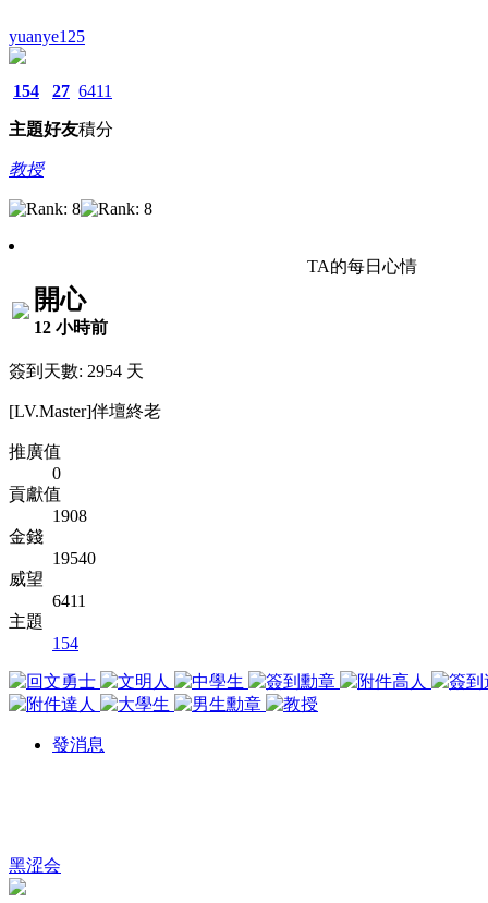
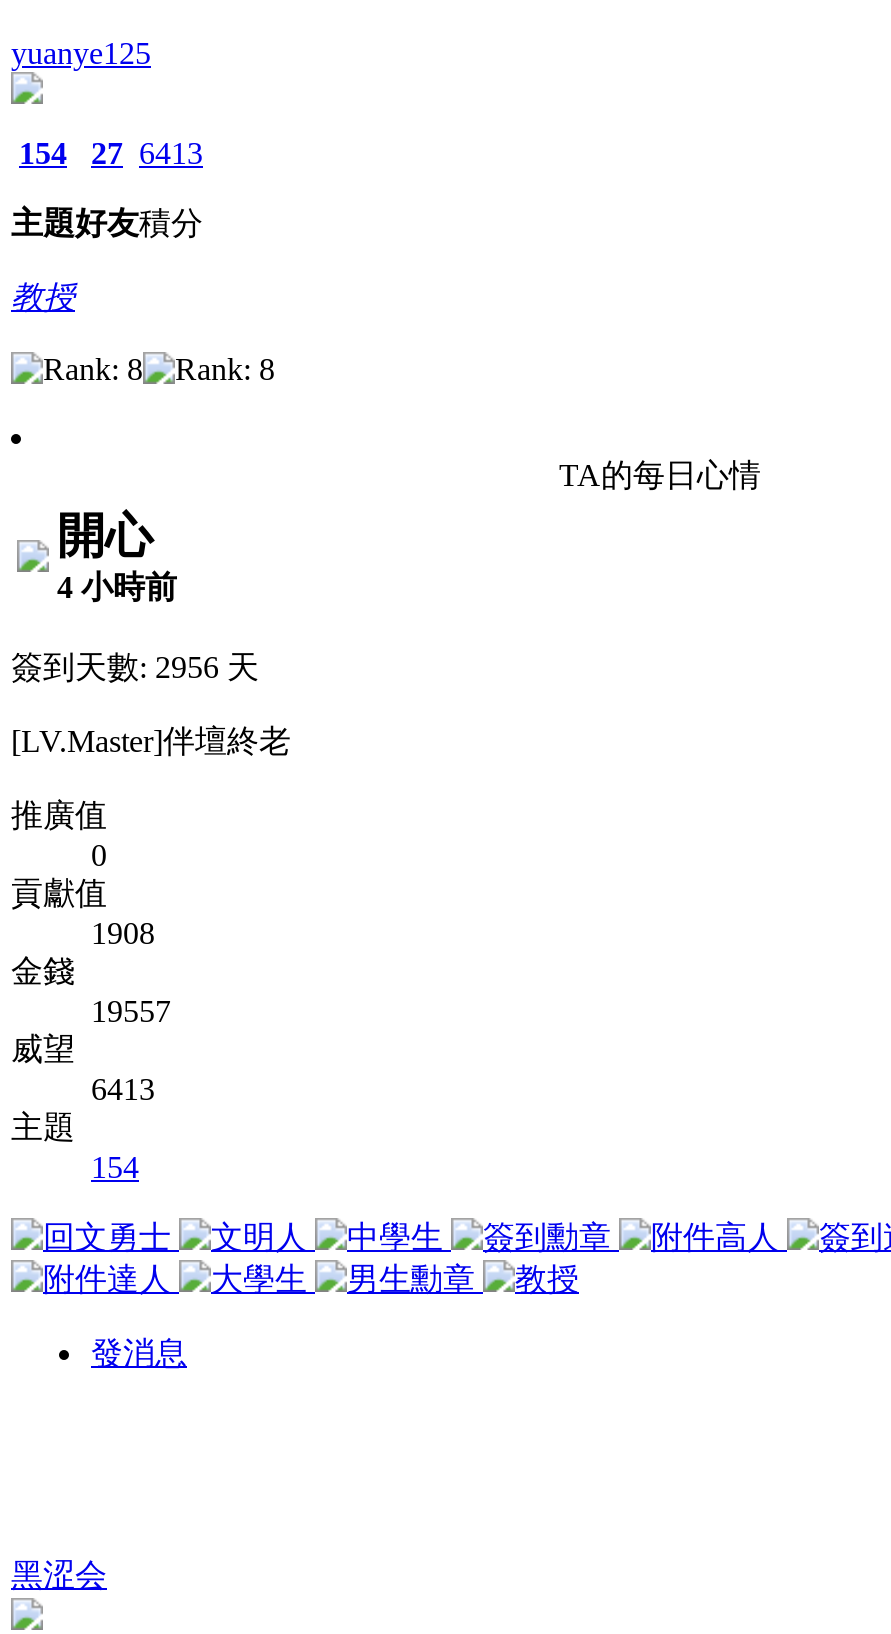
[13,81,112,100] 154 27 6411 -> [19,136,203,170] 154 27 6413
[34,318,108,336] 12 小時前 -> [57,570,177,604] 4 小時前
[9,361,144,380] 簽到天數: 2954 天 -> [11,650,259,684] 簽到天數: 2956 天
[52,549,96,567] 19540 -> [91,994,171,1028] 19557
[52,591,86,610] 6411 -> [91,1072,155,1106] 6413

